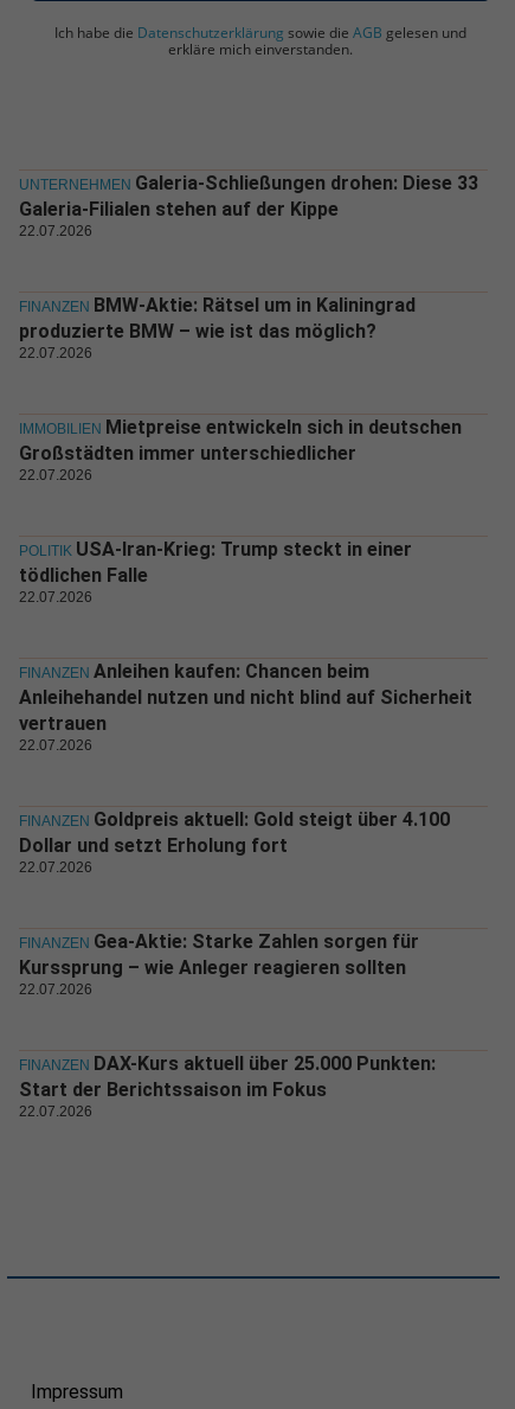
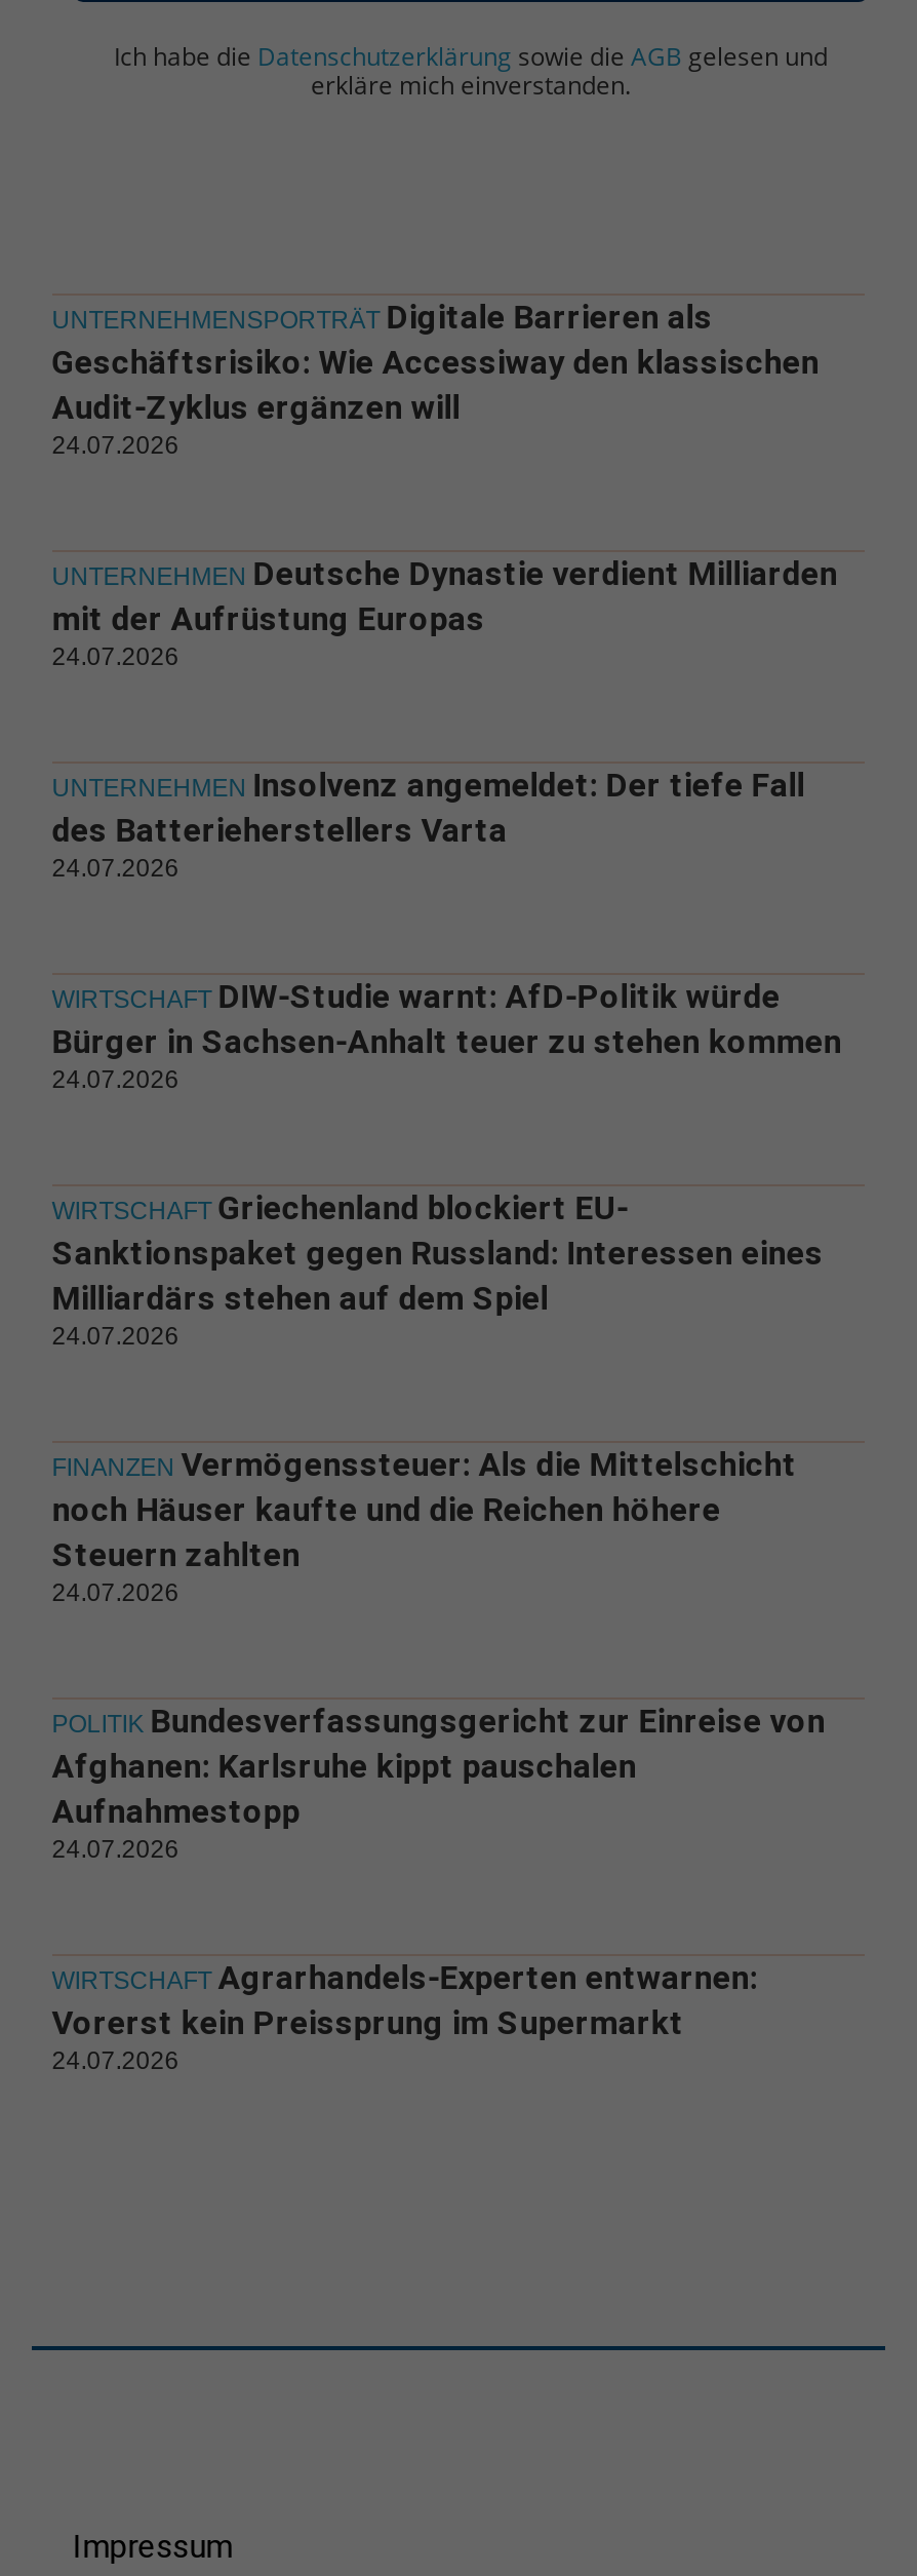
[19,172,478,239] UNTERNEHMEN Galeria-Schließungen drohen: Diese 33 | Galeria-Filialen stehen auf der Kippe | 22.07.2026 -> [52,298,819,460] UNTERNEHMENSPORTRÄT Digitale Barrieren als | Geschäftsrisiko: Wie Accessiway den klassischen | Audit-Zyklus ergänzen will | 24.07.2026
[19,294,415,362] FINANZEN BMW-Aktie: Rätsel um in Kaliningrad | produzierte BMW – wie ist das möglich? | 22.07.2026 -> [52,554,837,671] UNTERNEHMEN Deutsche Dynastie verdient Milliarden | mit der Aufrüstung Europas | 24.07.2026
[19,416,461,484] IMMOBILIEN Mietpreise entwickeln sich in deutschen | Großstädten immer unterschiedlicher | 22.07.2026 -> [52,766,805,883] UNTERNEHMEN Insolvenz angemeldet: Der tiefe Fall | des Batterieherstellers Varta | 24.07.2026
[19,538,412,606] POLITIK USA-Iran-Krieg: Trump steckt in einer | tödlichen Falle | 22.07.2026 -> [52,977,842,1094] WIRTSCHAFT DIW-Studie warnt: AfD-Politik würde | Bürger in Sachsen-Anhalt teuer zu stehen kommen | 24.07.2026
[19,660,472,754] FINANZEN Anleihen kaufen: Chancen beim | Anleihehandel nutzen und nicht blind auf Sicherheit | vertrauen | 22.07.2026 -> [52,1189,823,1351] WIRTSCHAFT Griechenland blockiert EU- | Sanktionspaket gegen Russland: Interessen eines | Milliardärs stehen auf dem Spiel | 24.07.2026
[19,808,450,876] FINANZEN Goldpreis aktuell: Gold steigt über 4.100 | Dollar und setzt Erholung fort | 22.07.2026 -> [52,1445,796,1607] FINANZEN Vermögenssteuer: Als die Mittelschicht | noch Häuser kaufte und die Reichen höhere | Steuern zahlten | 24.07.2026
[19,930,419,998] FINANZEN Gea-Aktie: Starke Zahlen sorgen für | Kurssprung – wie Anleger reagieren sollten | 22.07.2026 -> [52,1702,825,1864] POLITIK Bundesverfassungsgericht zur Einreise von | Afghanen: Karlsruhe kippt pauschalen | Aufnahmestopp | 24.07.2026
[19,1052,435,1120] FINANZEN DAX-Kurs aktuell über 25.000 Punkten: | Start der Berichtssaison im Fokus | 22.07.2026 -> [52,1958,757,2075] WIRTSCHAFT Agrarhandels-Experten entwarnen: | Vorerst kein Preissprung im Supermarkt | 24.07.2026

